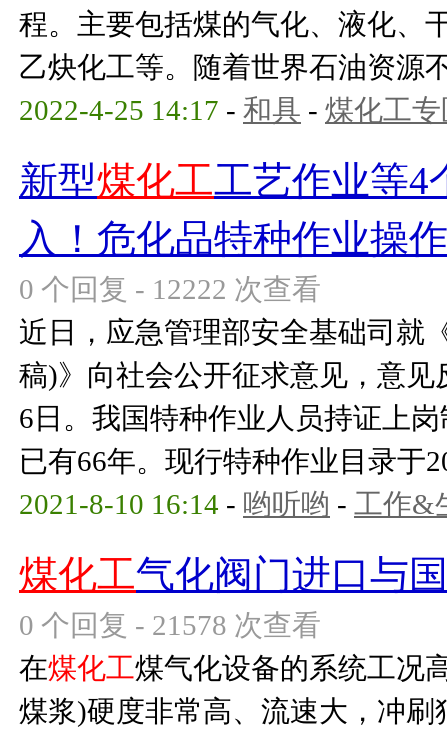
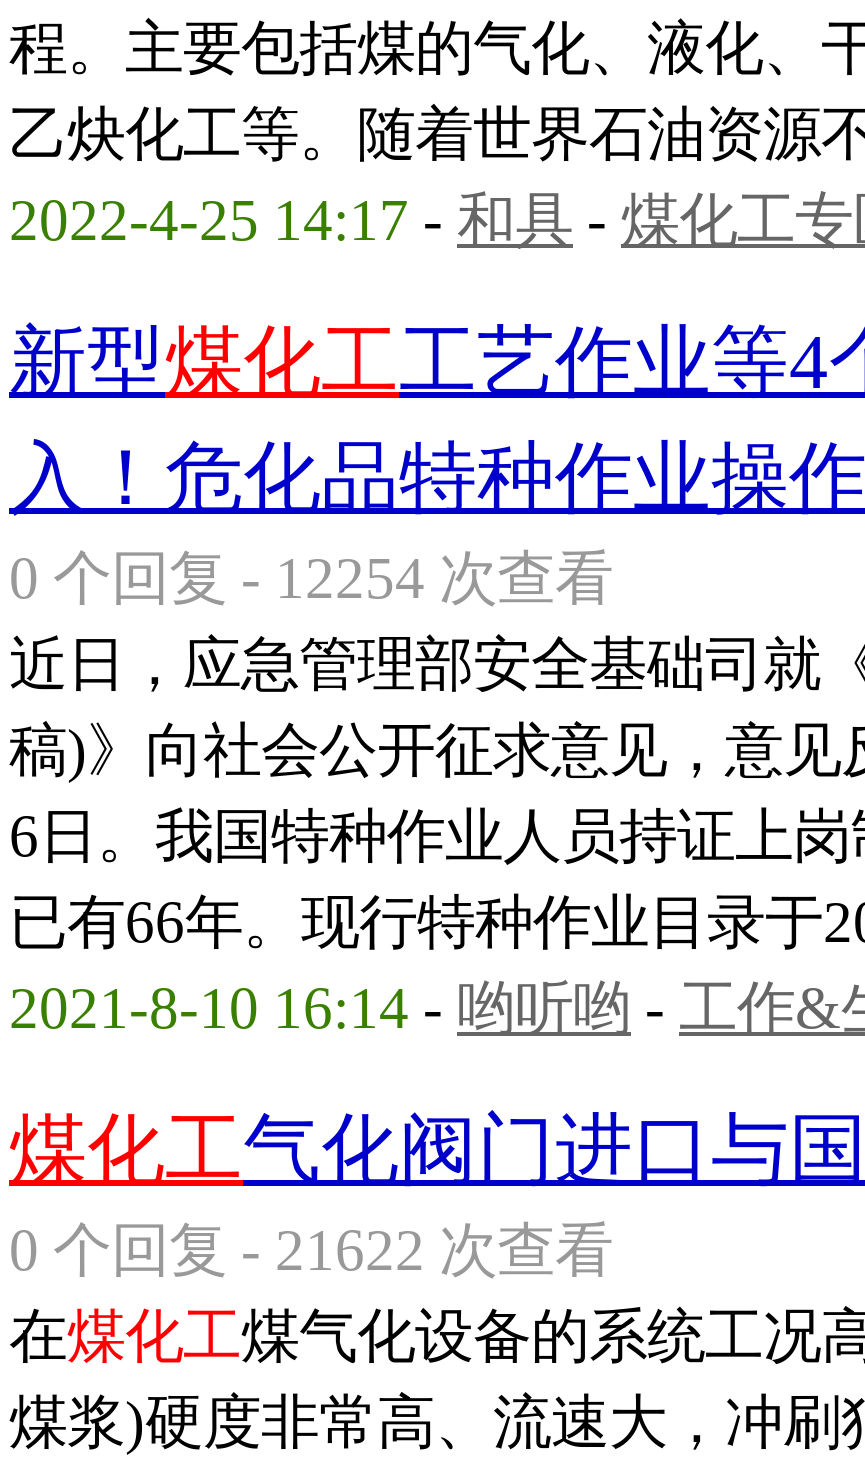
[19,273,321,305] 0 个回复 - 12222 次查看 -> [9,546,613,610] 0 个回复 - 12254 次查看
[19,609,321,641] 0 个回复 - 21578 次查看 -> [9,1218,613,1282] 0 个回复 - 21622 次查看

